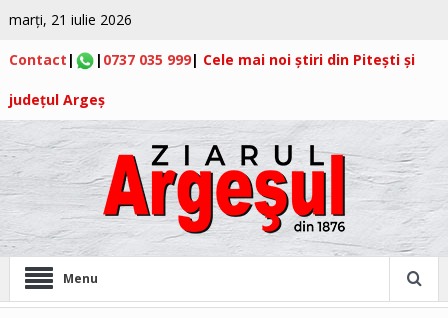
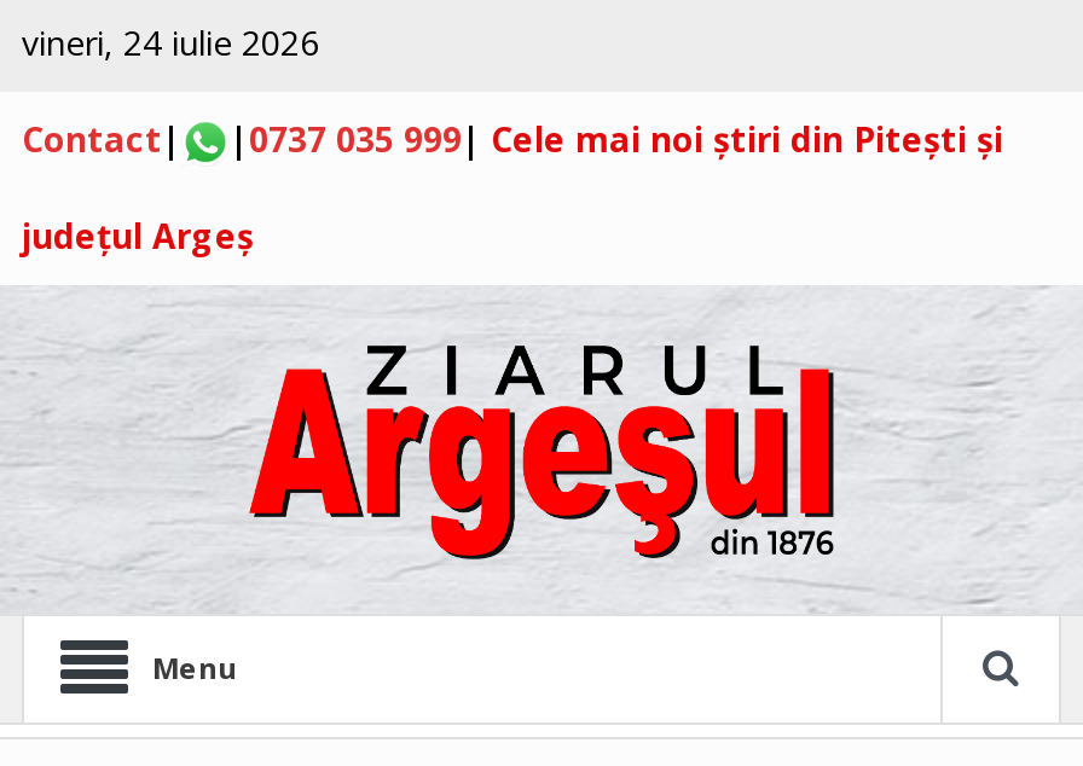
[9,10,132,29] marți, 21 iulie 2026 -> [22,19,319,65] vineri, 24 iulie 2026

